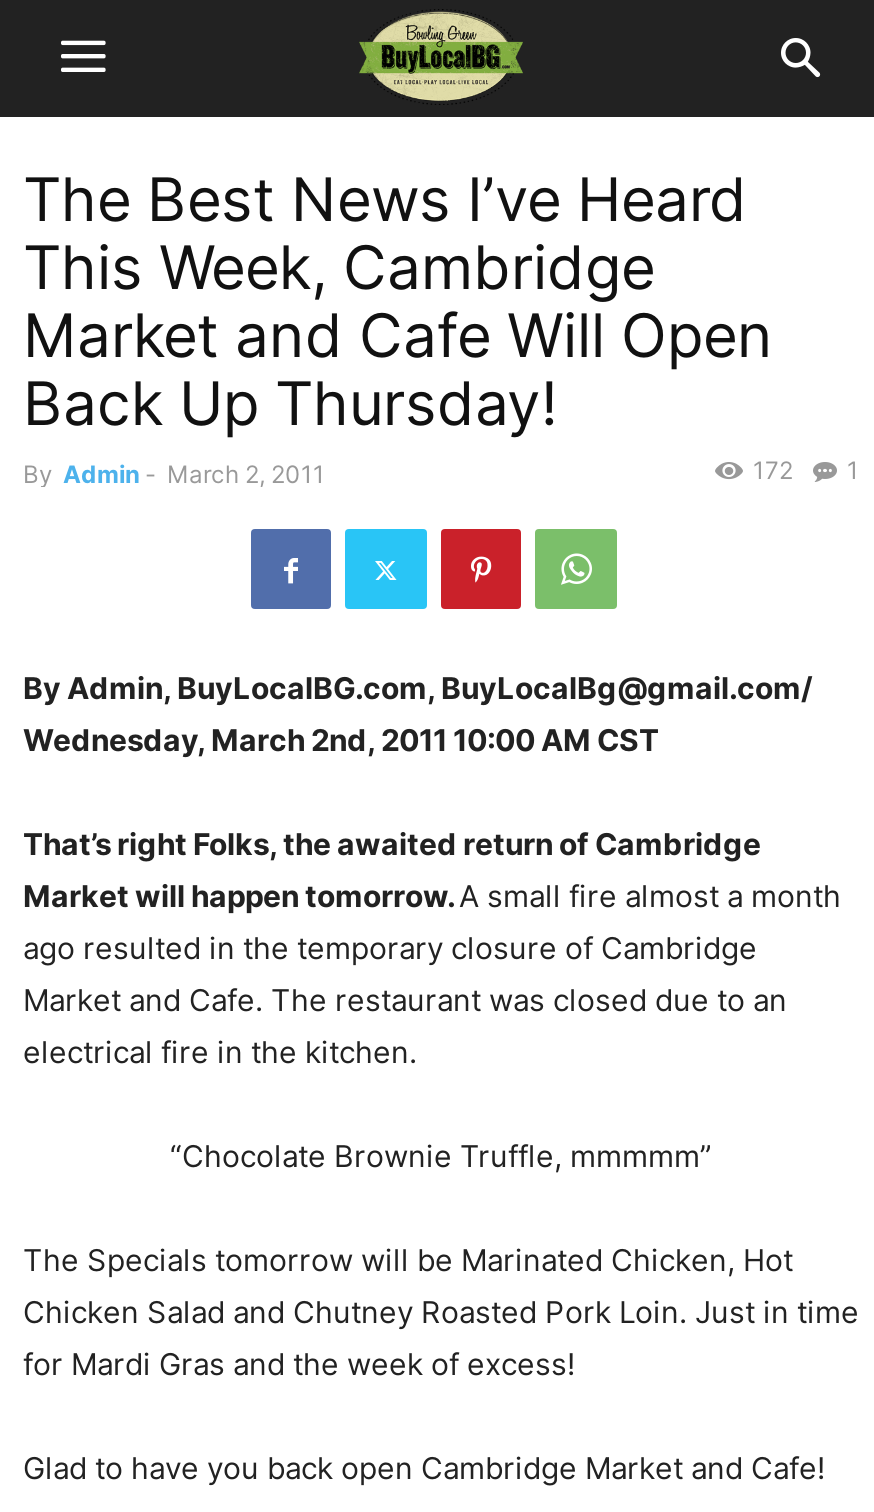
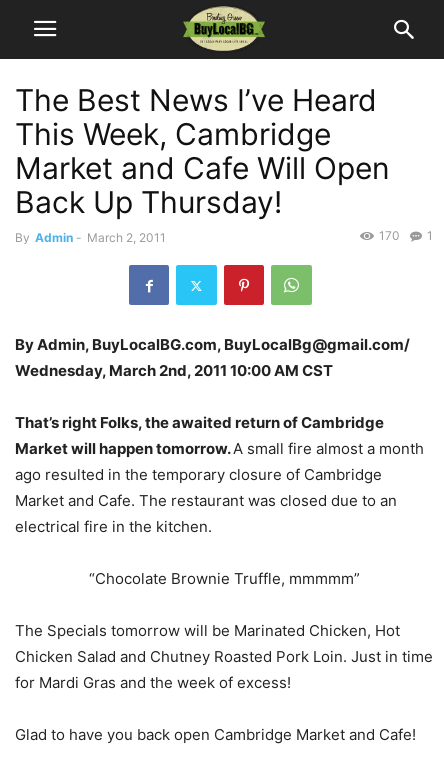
[753,455,859,485] 172 1 -> [379,228,433,243] 170 1

